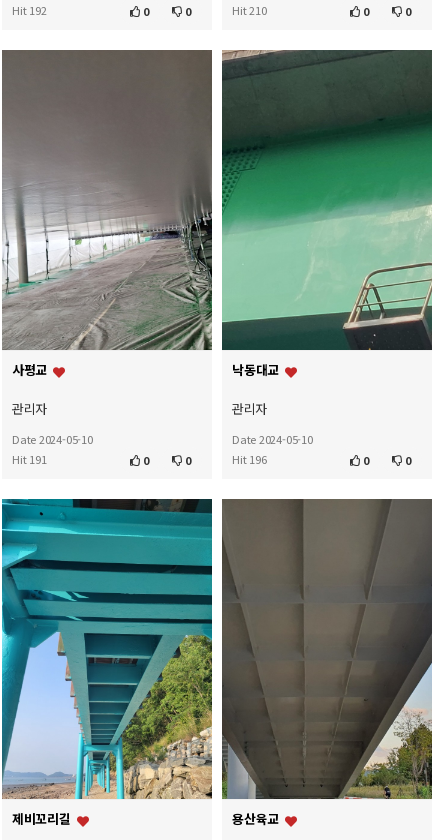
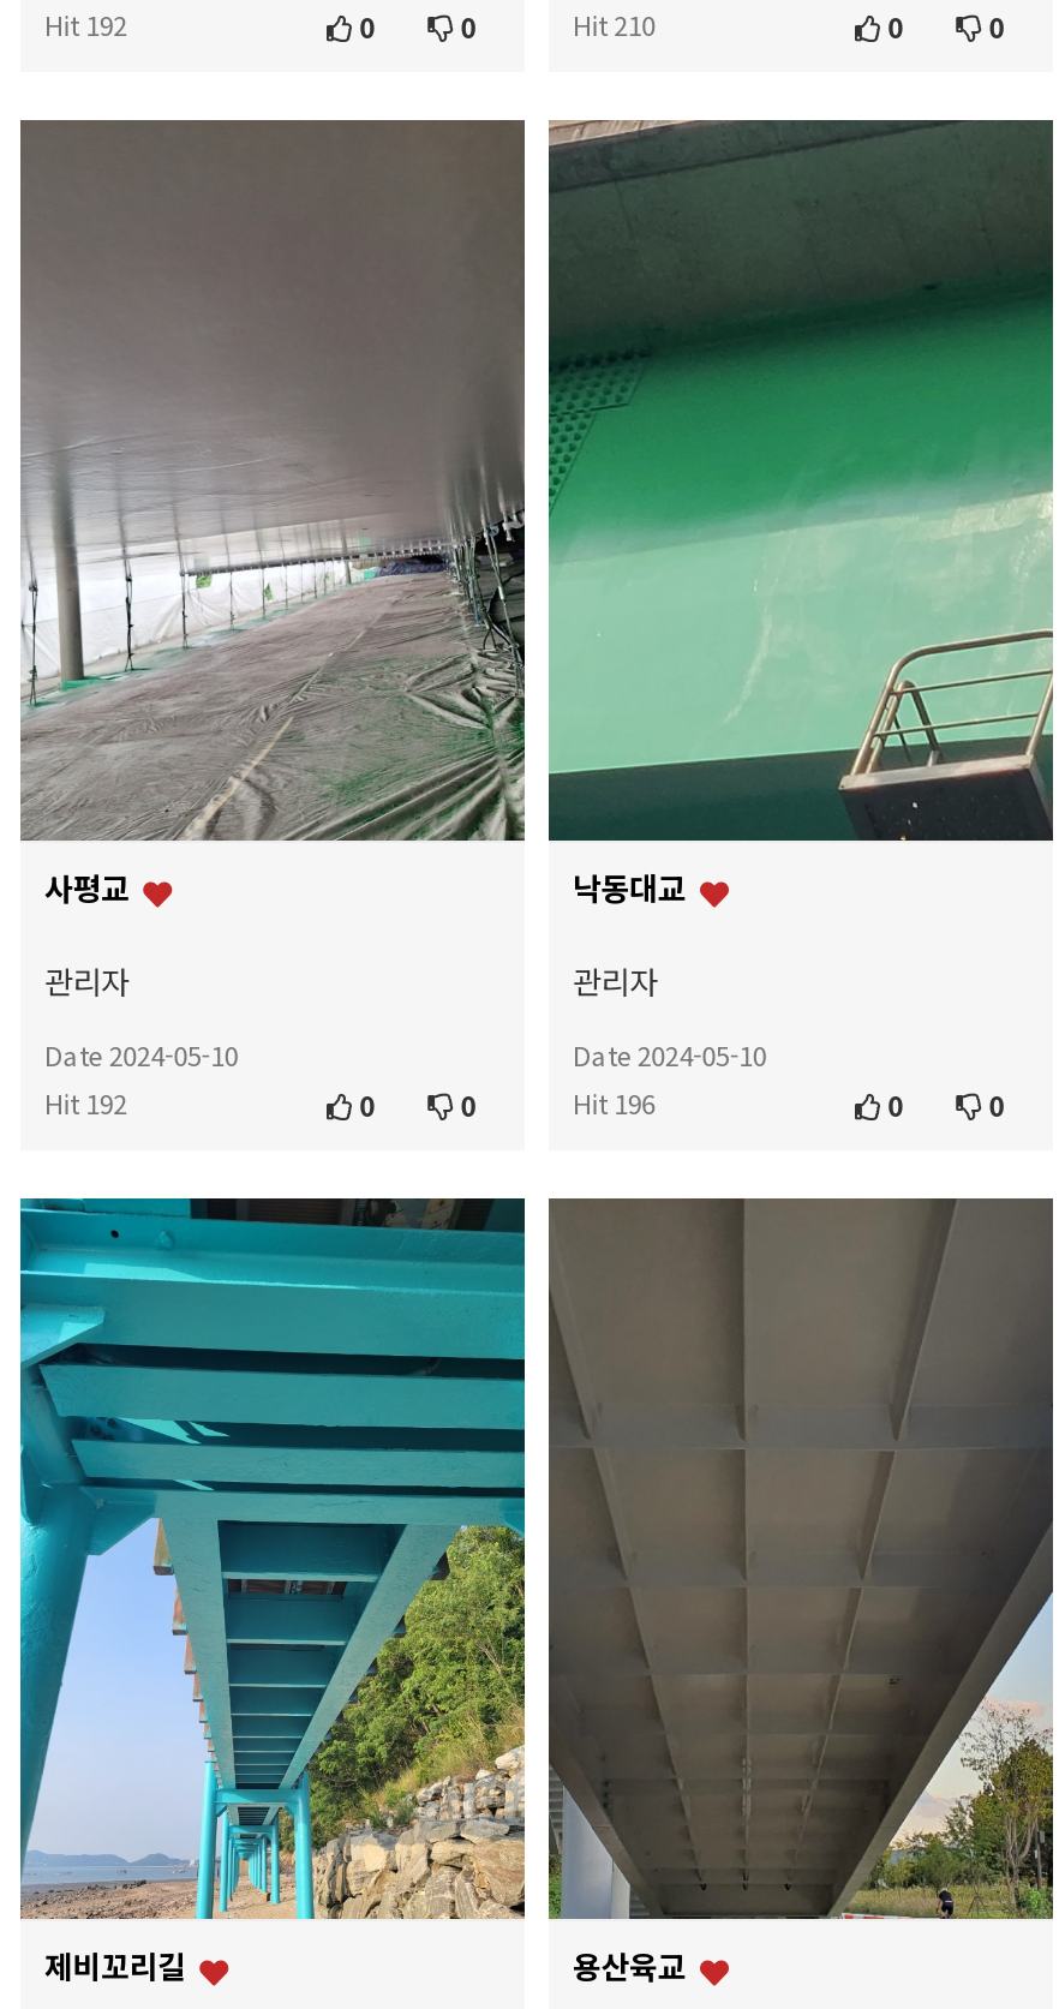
[12,451,46,467] Hit 191 -> [44,1083,127,1122] Hit 192

